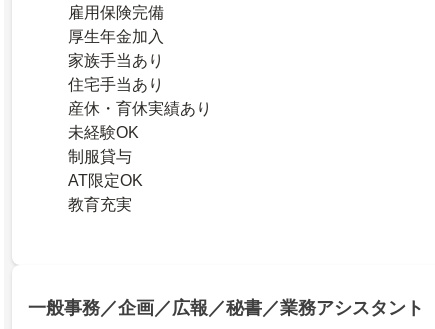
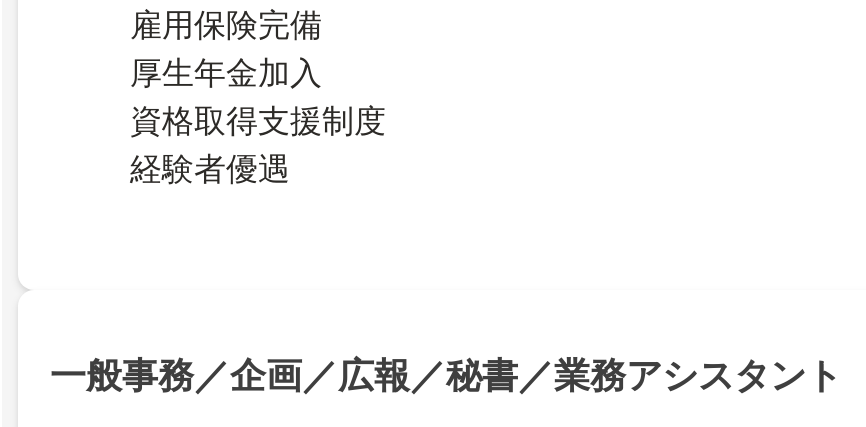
[68,52,212,213] 家族手当あり | 住宅手当あり | 産休・育休実績あり | 未経験OK | 制服貸与 | AT限定OK | 教育充実 -> [130,104,386,186] 資格取得支援制度 | 経験者優遇

